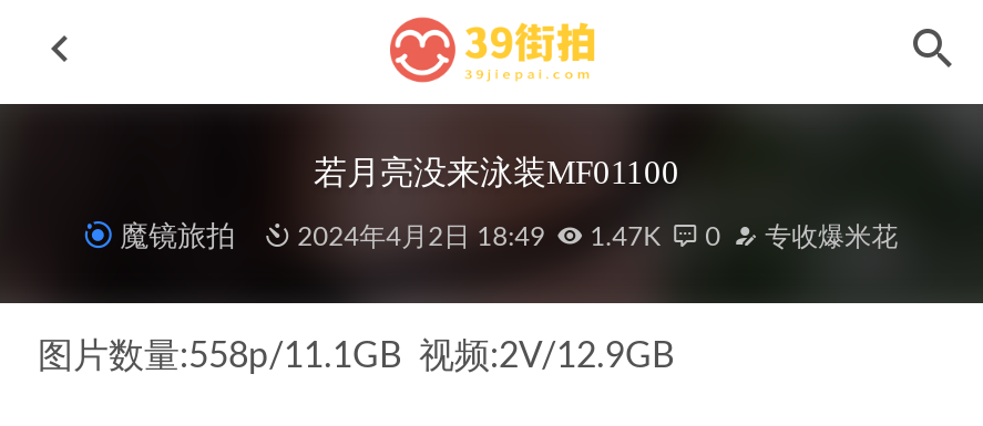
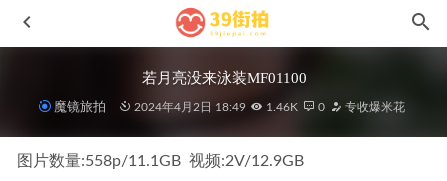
[291,222,898,249] 2024年4月2日 18:49 1.47K 0 专收爆米花 -> [131,100,405,112] 2024年4月2日 18:49 1.46K 0 专收爆米花

